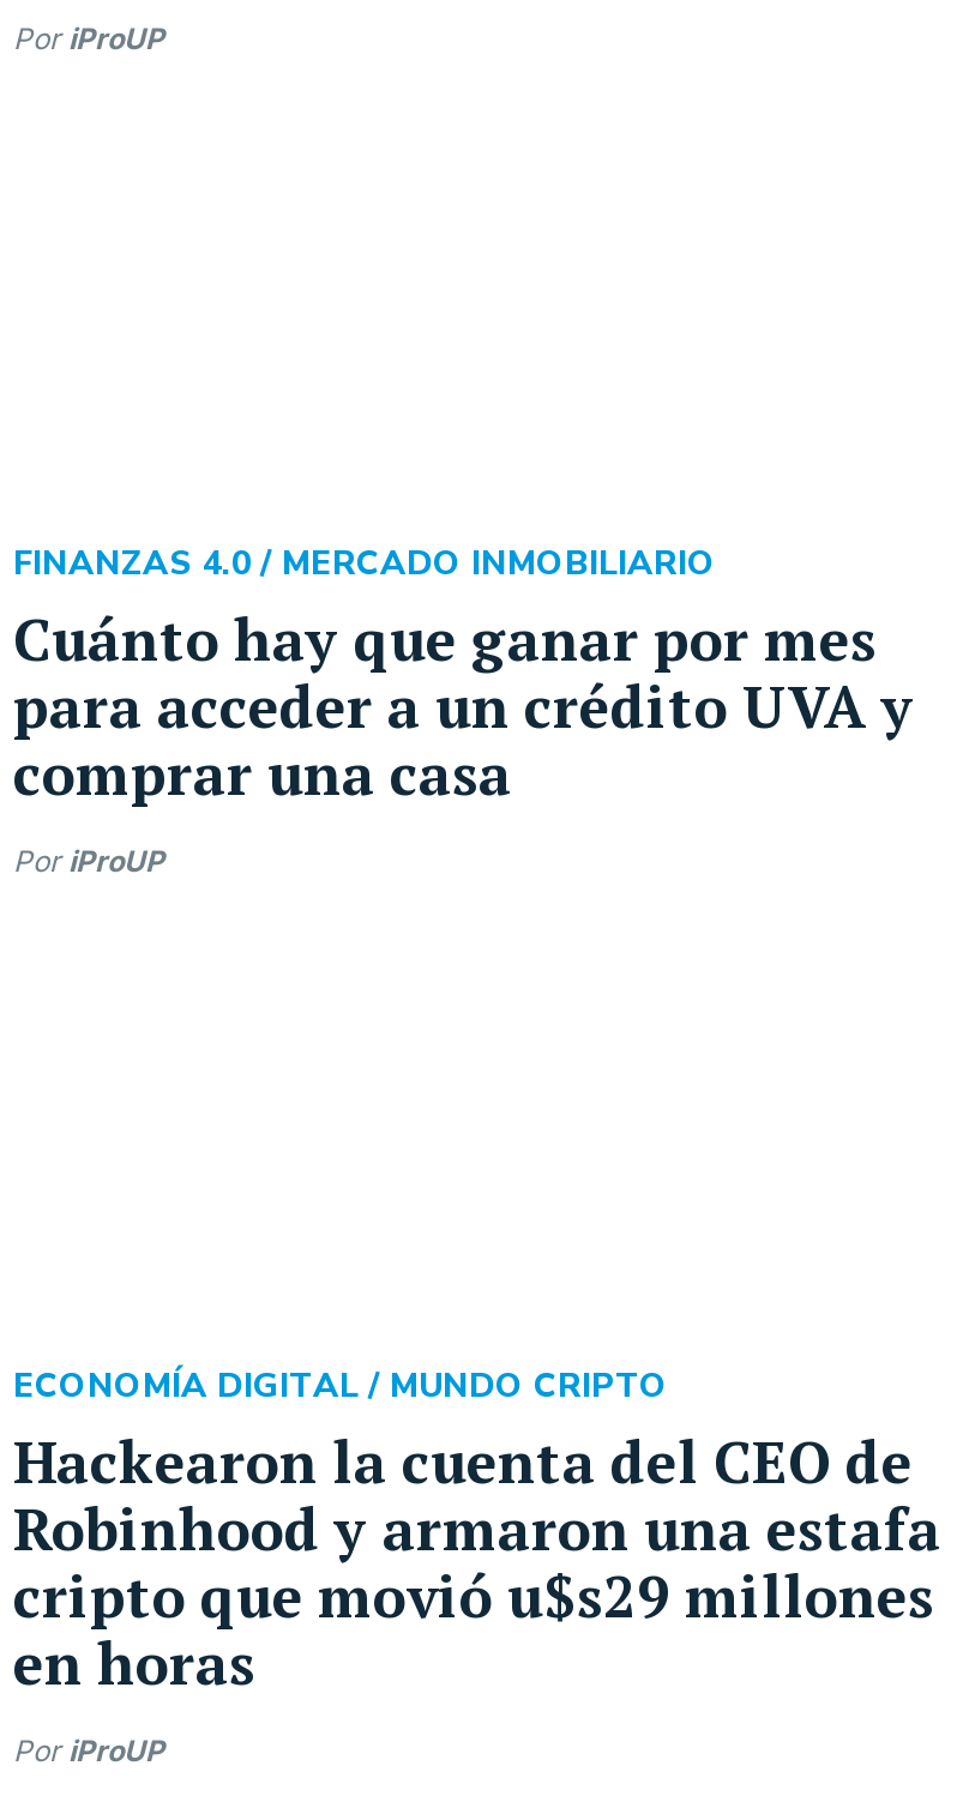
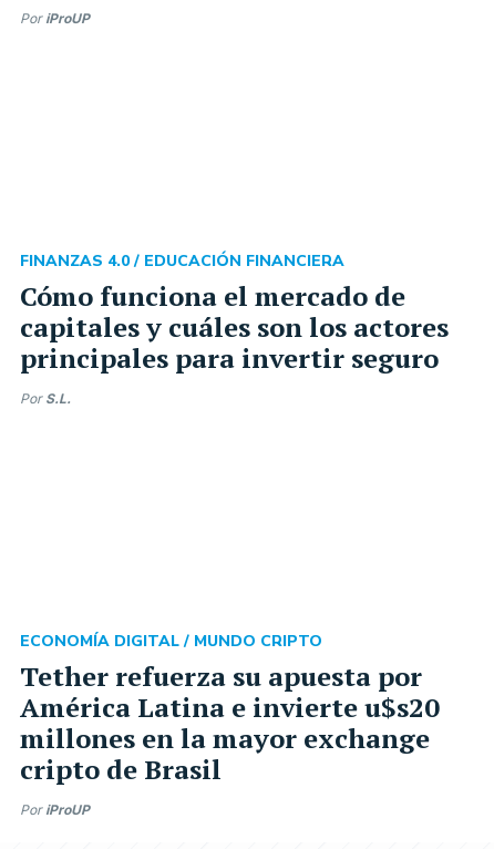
[13,540,716,585] FINANZAS 4.0 / MERCADO INMOBILIARIO -> [20,250,344,271] FINANZAS 4.0 / EDUCACIÓN FINANCIERA
[13,599,915,810] Cuánto hay que ganar por mes | para acceder a un crédito UVA y | comprar una casa -> [20,278,449,375] Cómo funciona el mercado de | capitales y cuáles son los actores | principales para invertir seguro
[13,842,164,878] Por iProUP -> [20,390,71,406] Por S.L.
[13,1422,941,1700] Hackearon la cuenta del CEO de | Robinhood y armaron una estafa | cripto que movió u$s29 millones | en horas -> [20,658,440,786] Tether refuerza su apuesta por | América Latina e invierte u$s20 | millones en la mayor exchange | cripto de Brasil

